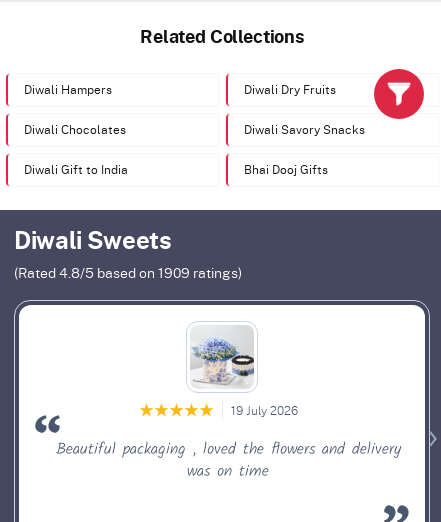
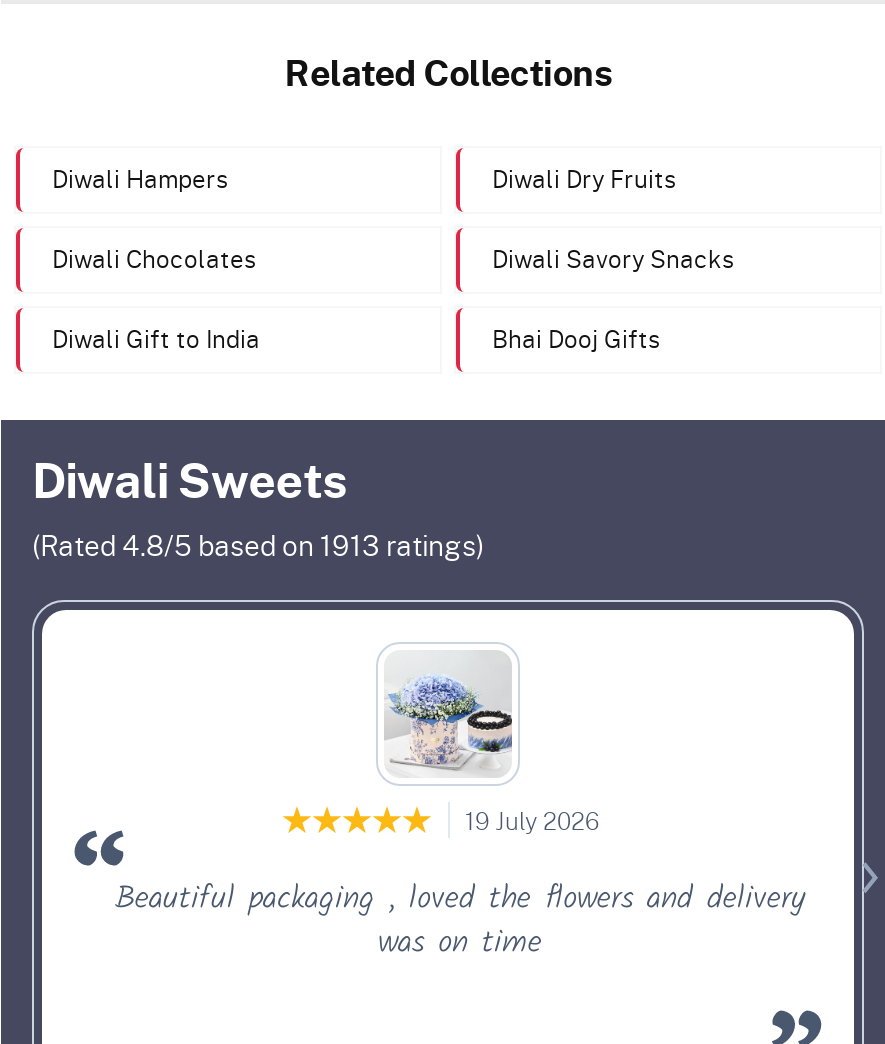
[373,68,425,120] [image] -> none
[14,267,242,281] (Rated 4.8/5 based on 1909 ratings) -> [32,534,484,562] (Rated 4.8/5 based on 1913 ratings)

